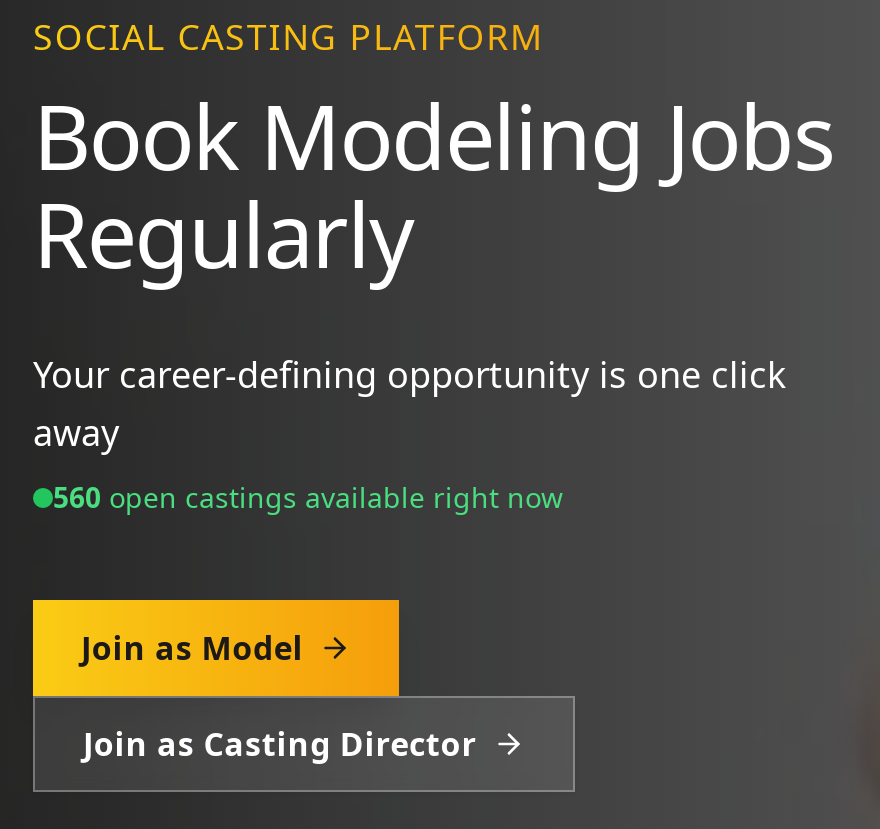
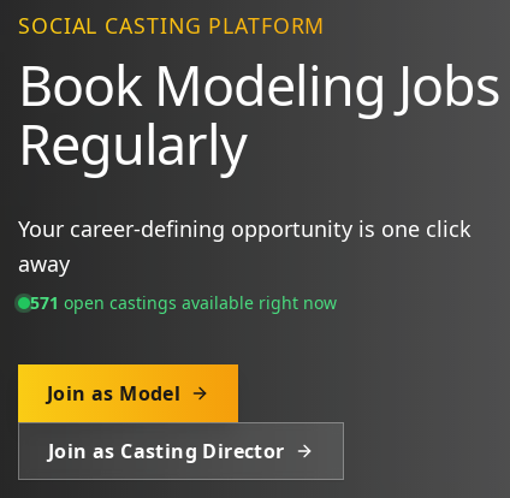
[53,478,563,516] 560 open castings available right now -> [30,291,337,314] 571 open castings available right now

